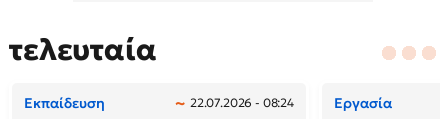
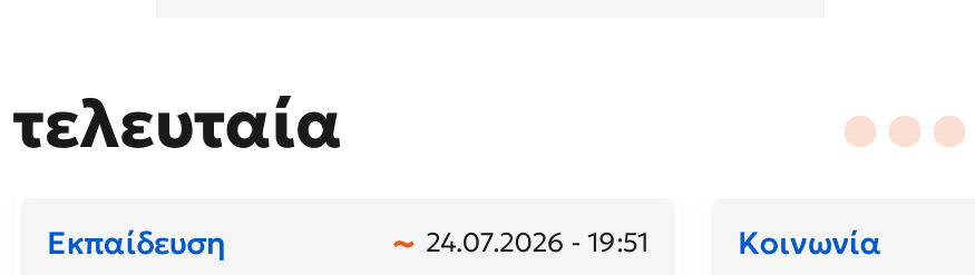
[190,95,294,110] 22.07.2026 - 08:24 -> [425,225,649,258] 24.07.2026 - 19:51
[334,94,393,112] Εργασία -> [738,223,882,263] Κοινωνία

